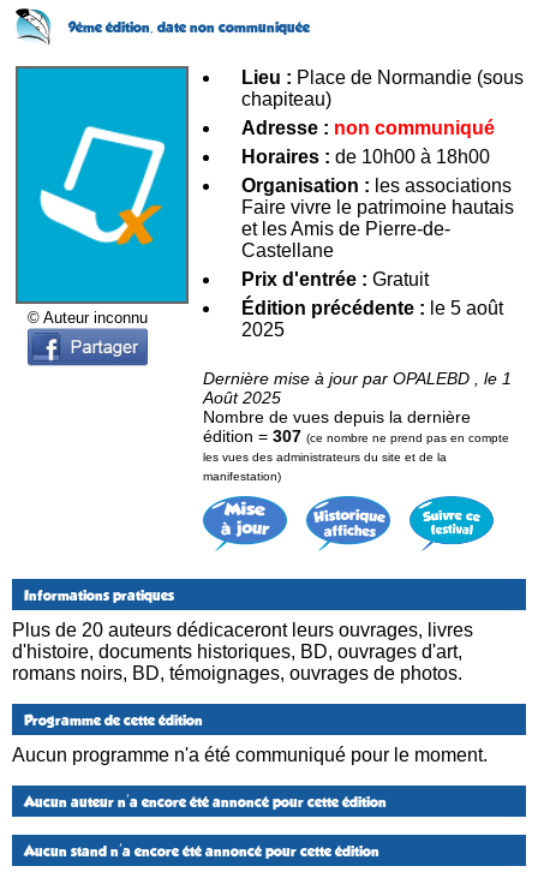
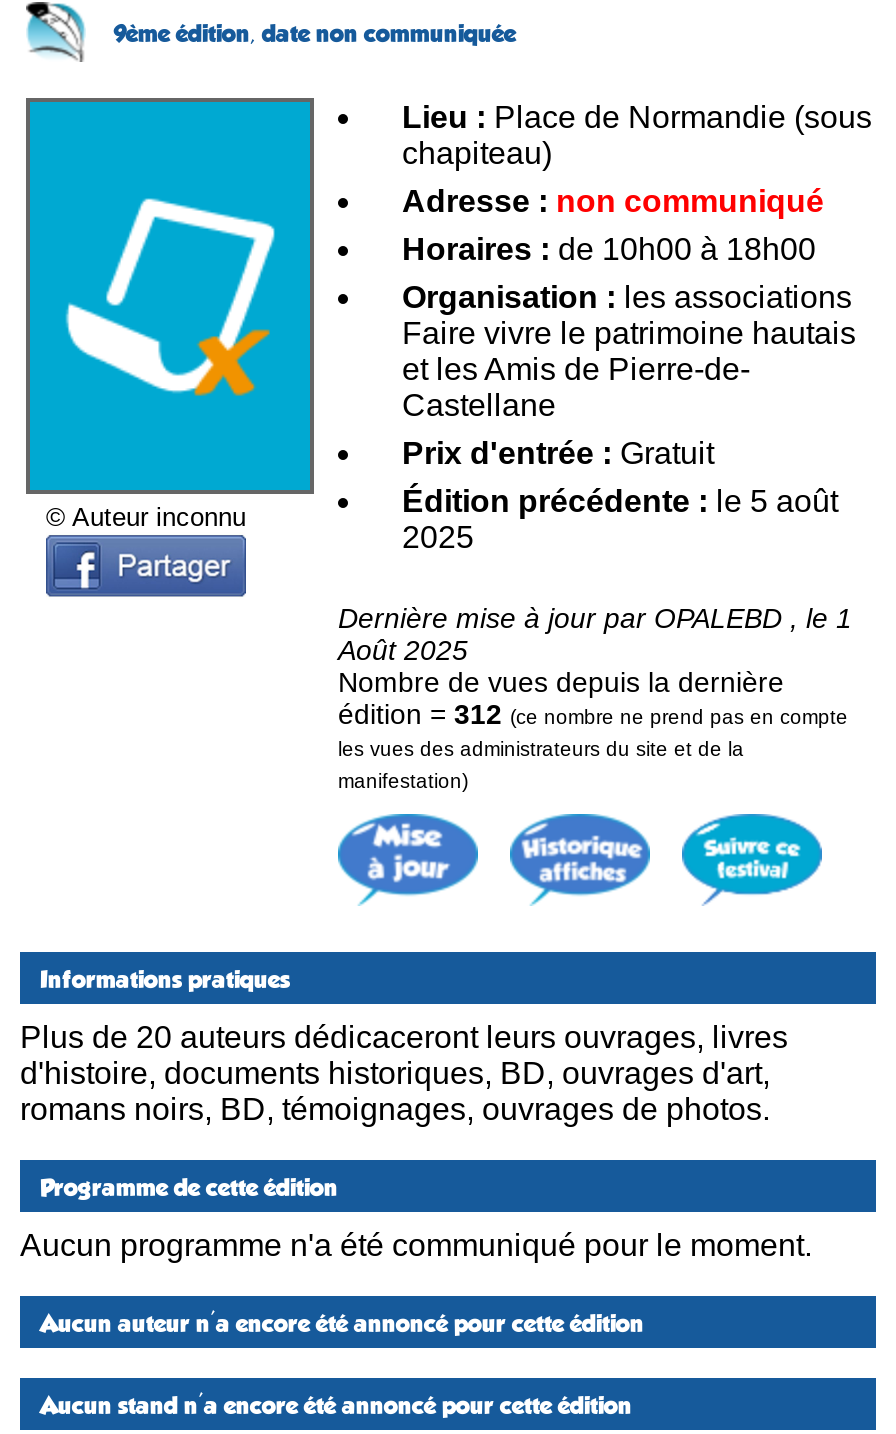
[203,426,509,445] édition = 307 (ce nombre ne prend pas en compte -> [338,698,848,730] édition = 312 (ce nombre ne prend pas en compte

